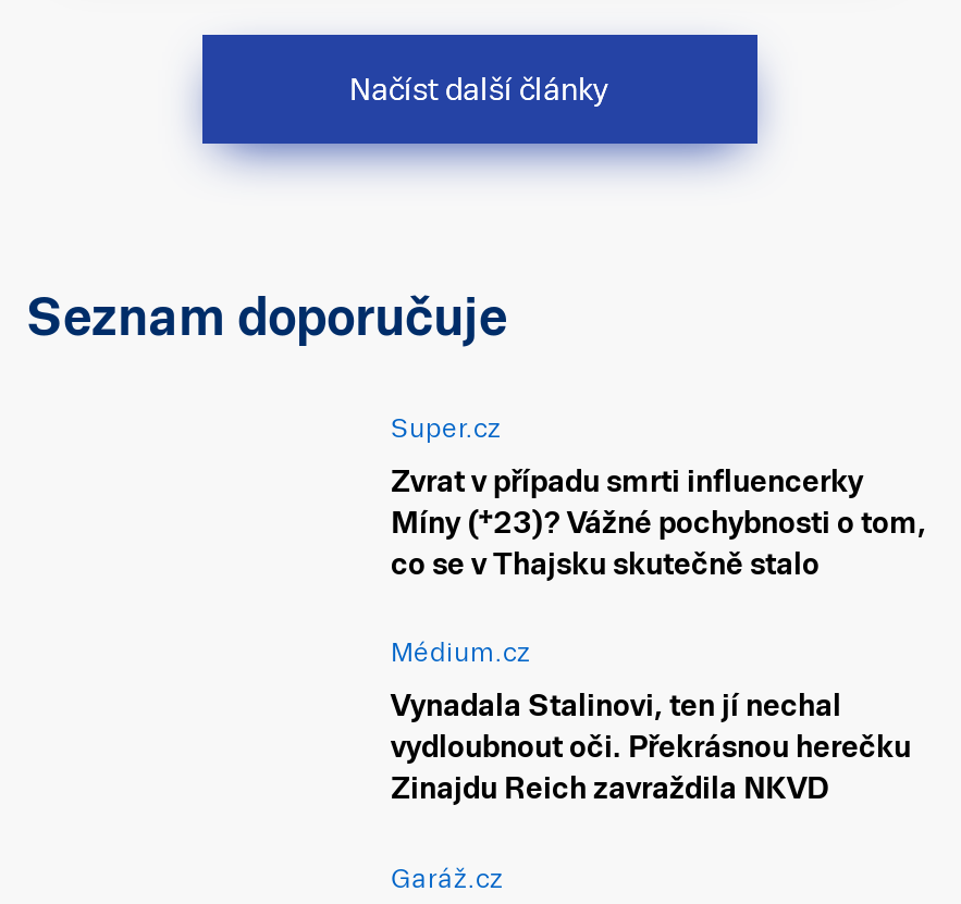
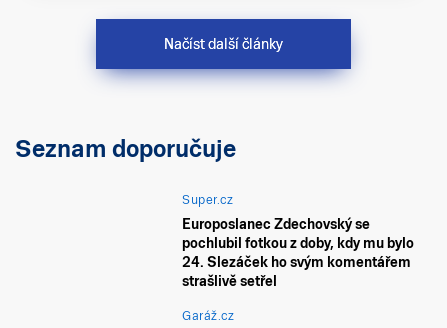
[391,463,926,806] Zvrat v případu smrti influencerky | Míny (†23)? Vážné pochybnosti o tom, | co se v Thajsku skutečně stalo | Médium.cz | Vynadala Stalinovi, ten jí nechal | vydloubnout oči. Překrásnou herečku | Zinajdu Reich zavraždila NKVD -> [182,216,414,289] Europoslanec Zdechovský se | pochlubil fotkou z doby, kdy mu bylo | 24. Slezáček ho svým komentářem | strašlivě setřel

